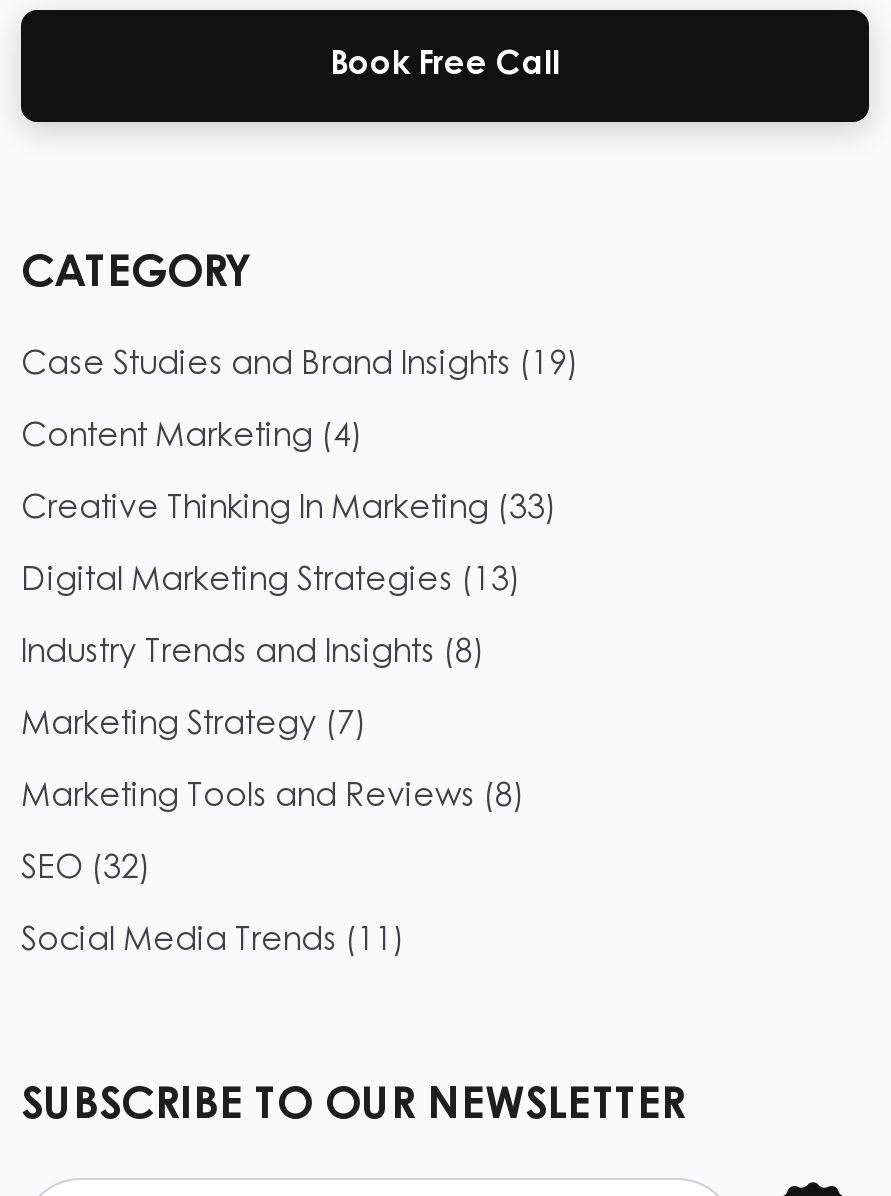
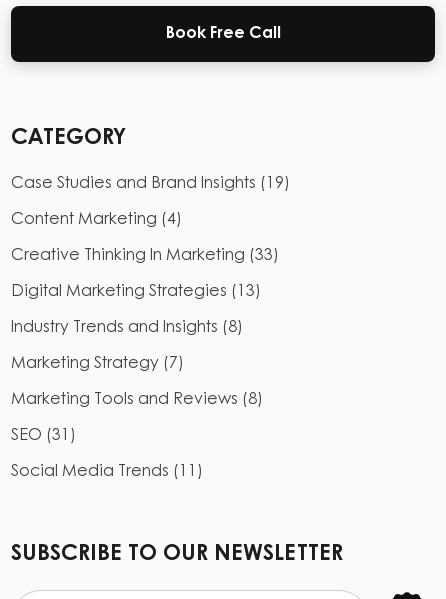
[21,846,151,886] SEO (32) -> [11,424,76,444] SEO (31)

